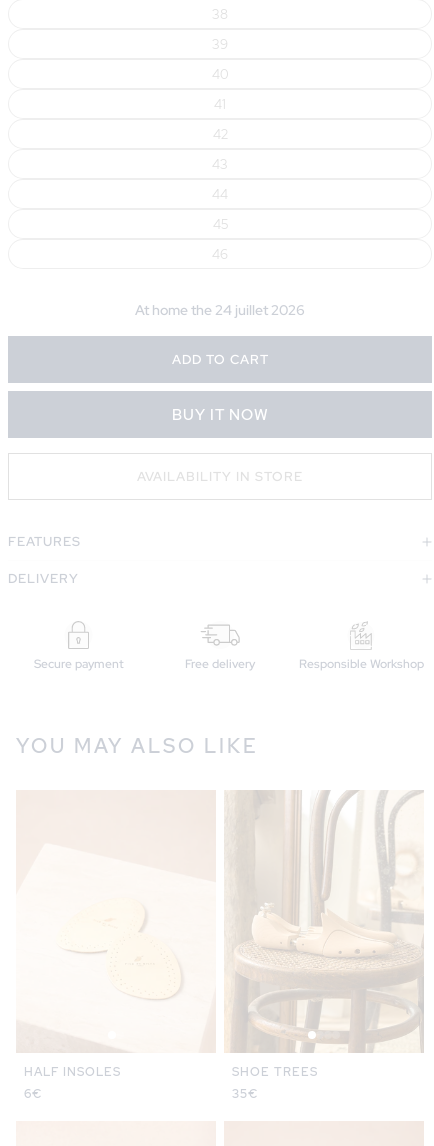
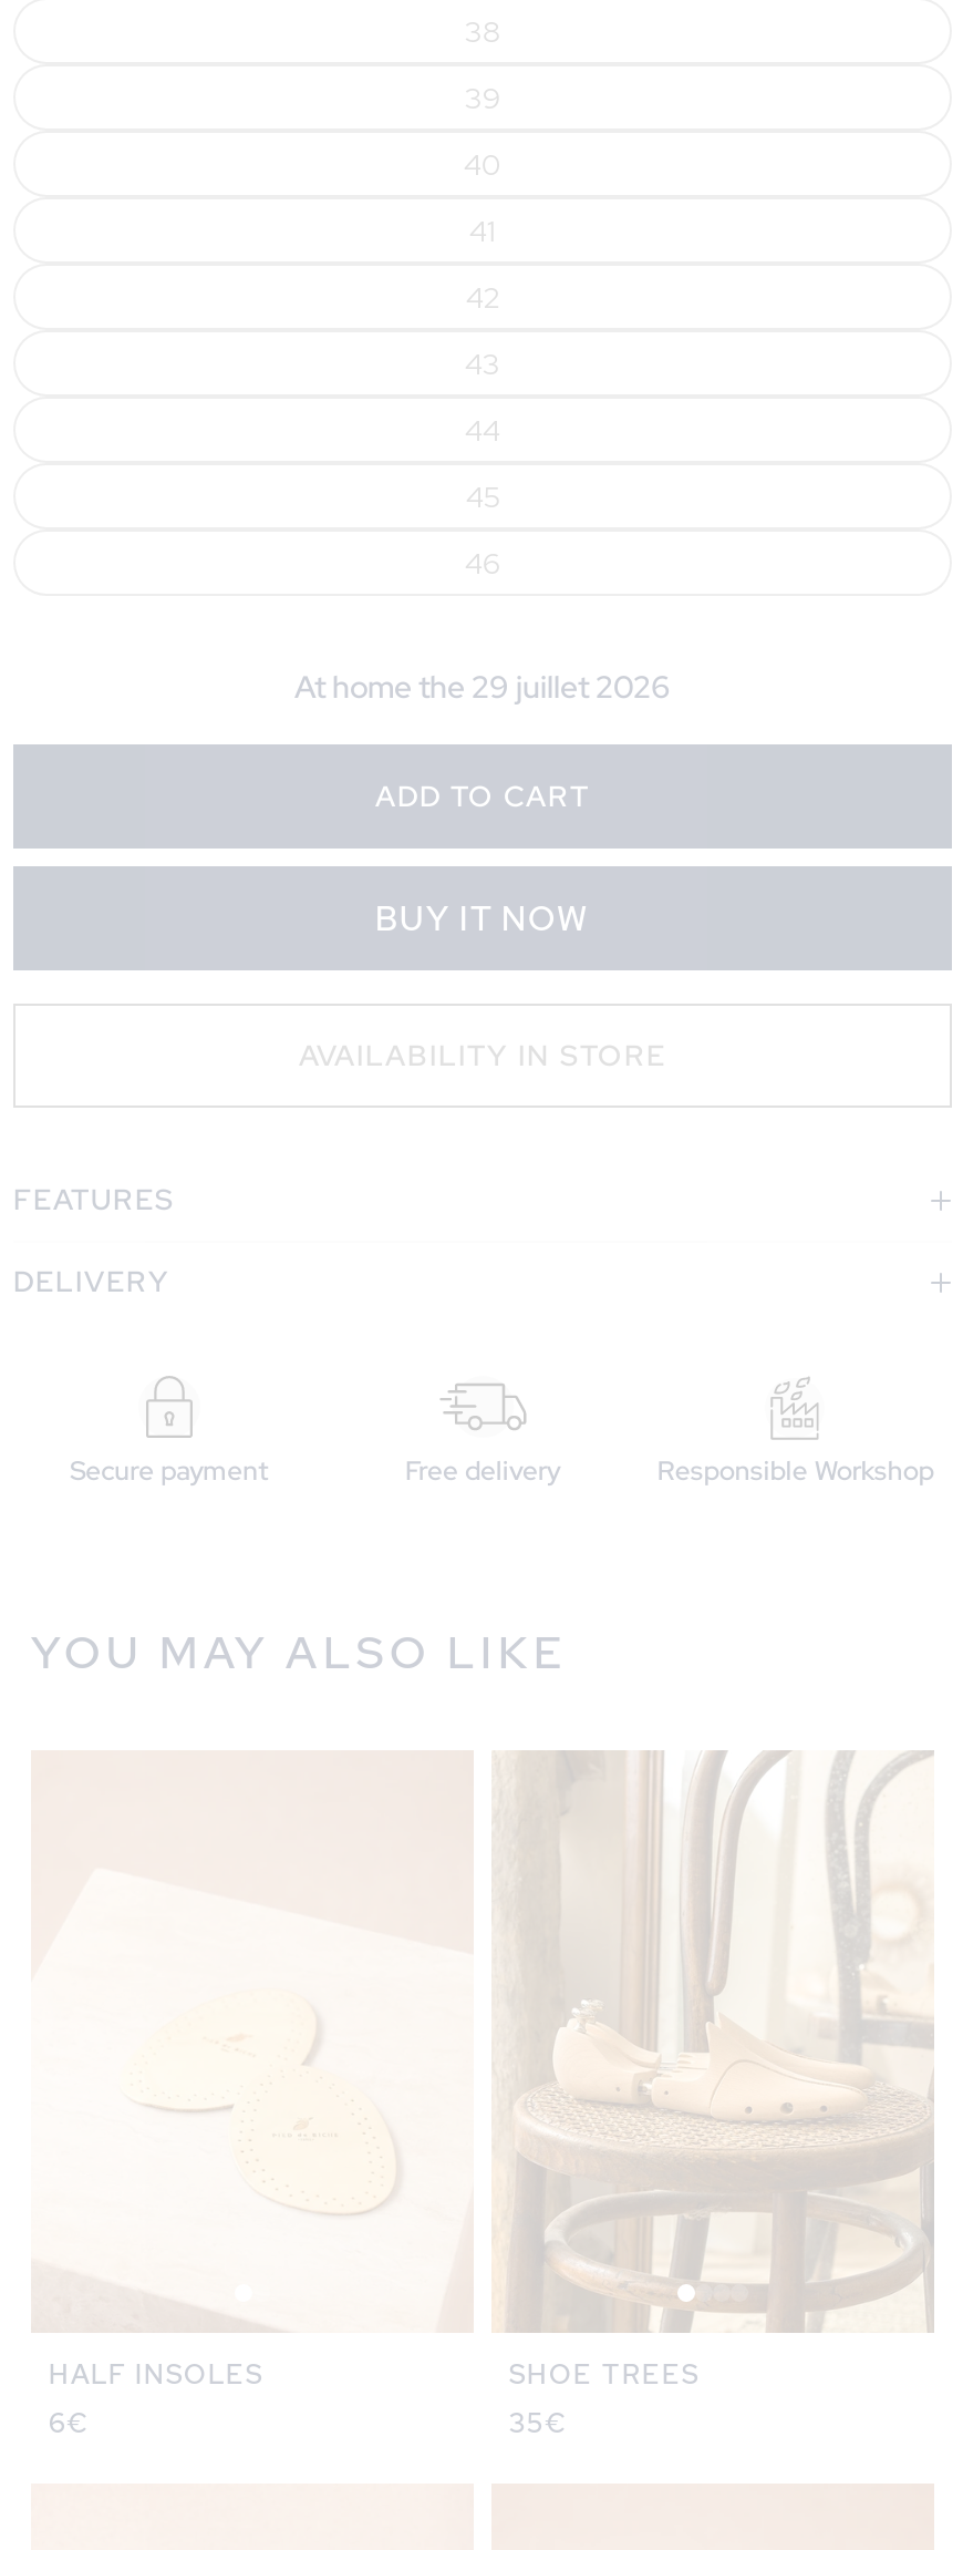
[135,301,305,319] At home the 24 juillet 2026 -> [294,668,671,708] At home the 29 juillet 2026

